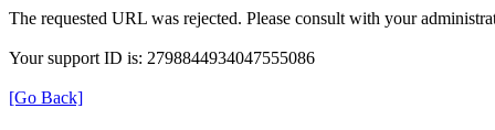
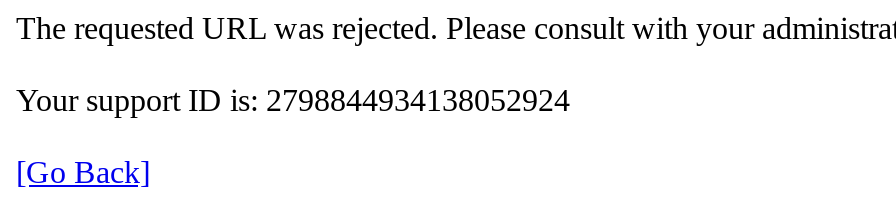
[9,48,315,67] Your support ID is: 2798844934047555086 -> [16,83,570,117] Your support ID is: 2798844934138052924

